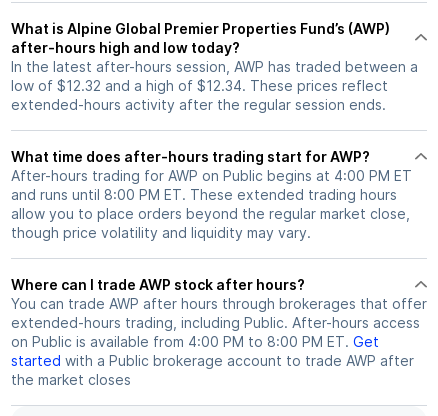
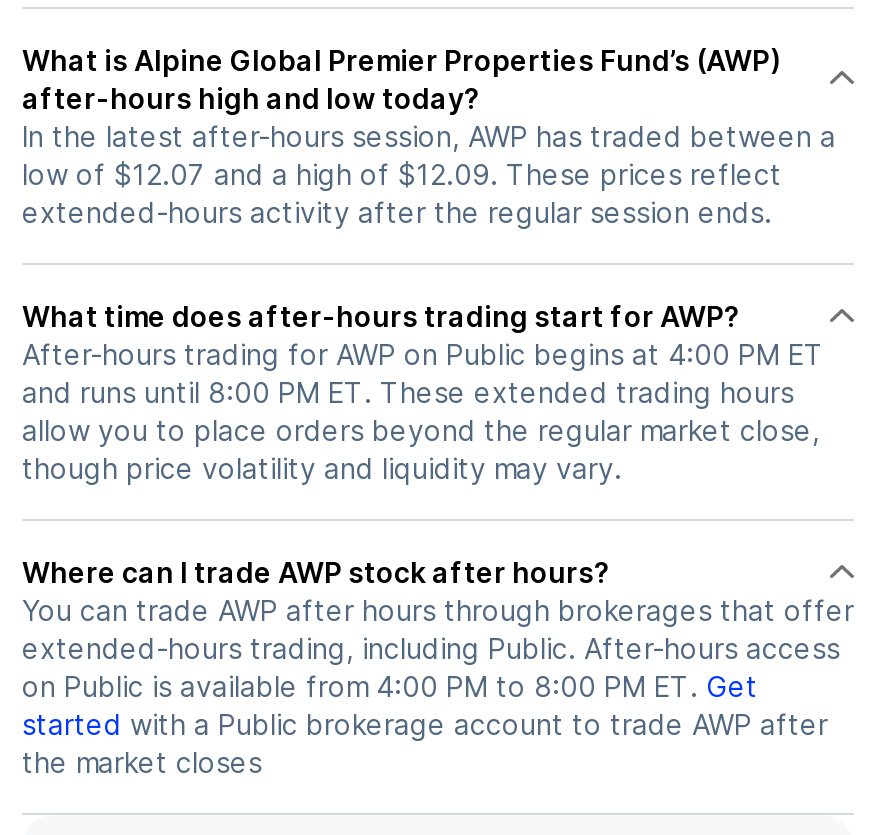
[11,77,388,94] low of $12.32 and a high of $12.34. These prices reflect -> [22,157,782,191] low of $12.07 and a high of $12.09. These prices reflect

